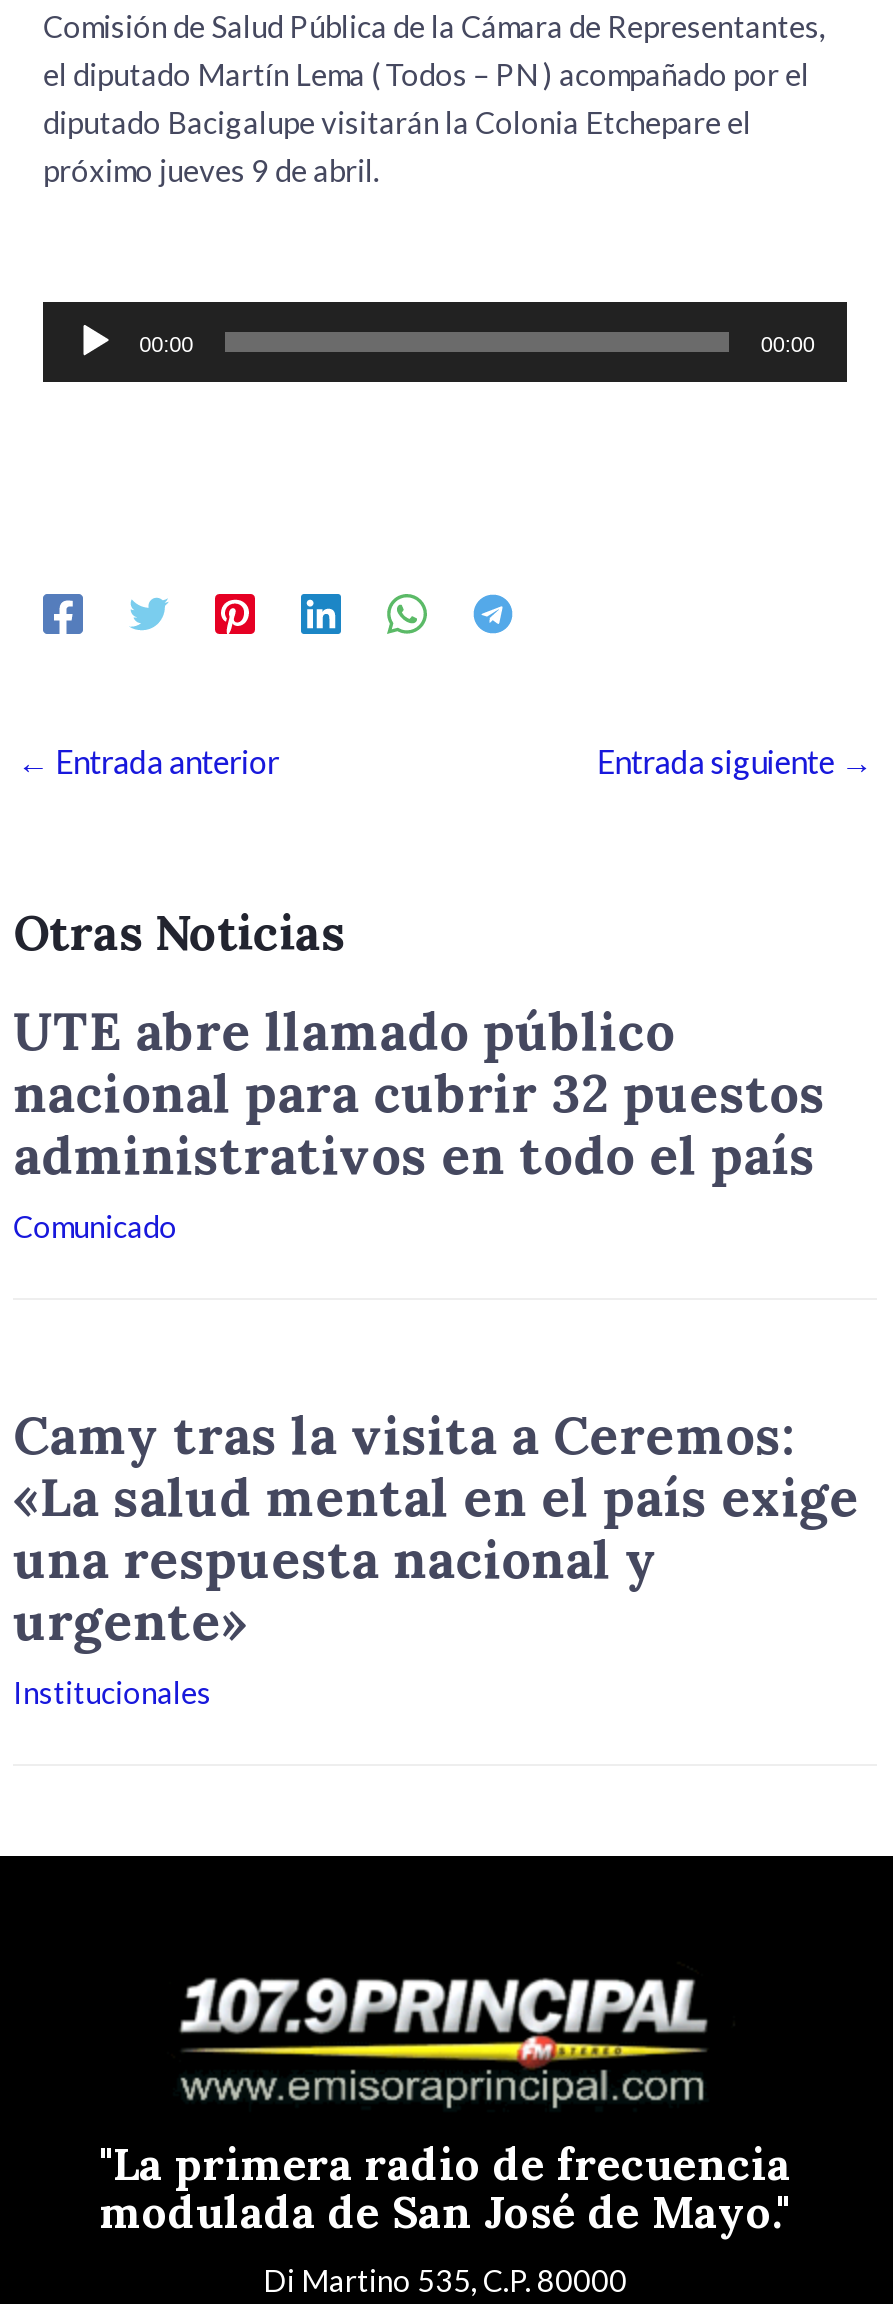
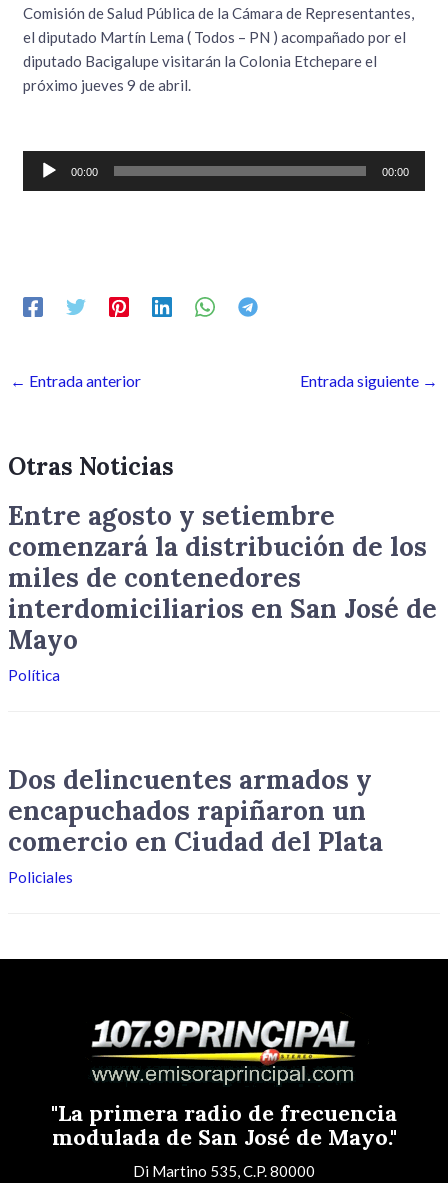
[13,997,825,1243] UTE abre llamado público | nacional para cubrir 32 puestos | administrativos en todo el país | Comunicado -> [8,499,437,684] Entre agosto y setiembre | comenzará la distribución de los | miles de contenedores | interdomiciliarios en San José de | Mayo | Política
[13,1402,859,1710] Camy tras la visita a Ceremos: | «La salud mental en el país exige | una respuesta nacional y | urgente» | Institucionales -> [8,763,383,886] Dos delincuentes armados y | encapuchados rapiñaron un | comercio en Ciudad del Plata | Policiales

